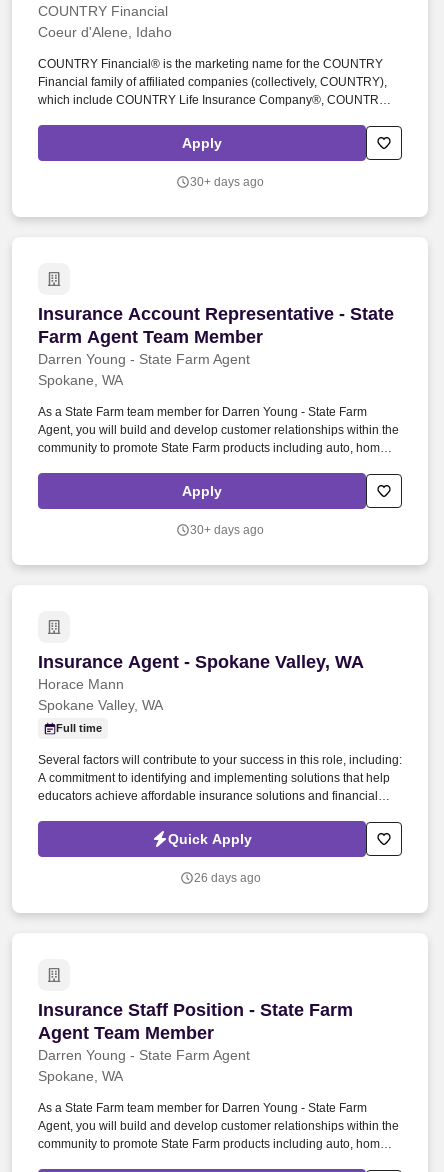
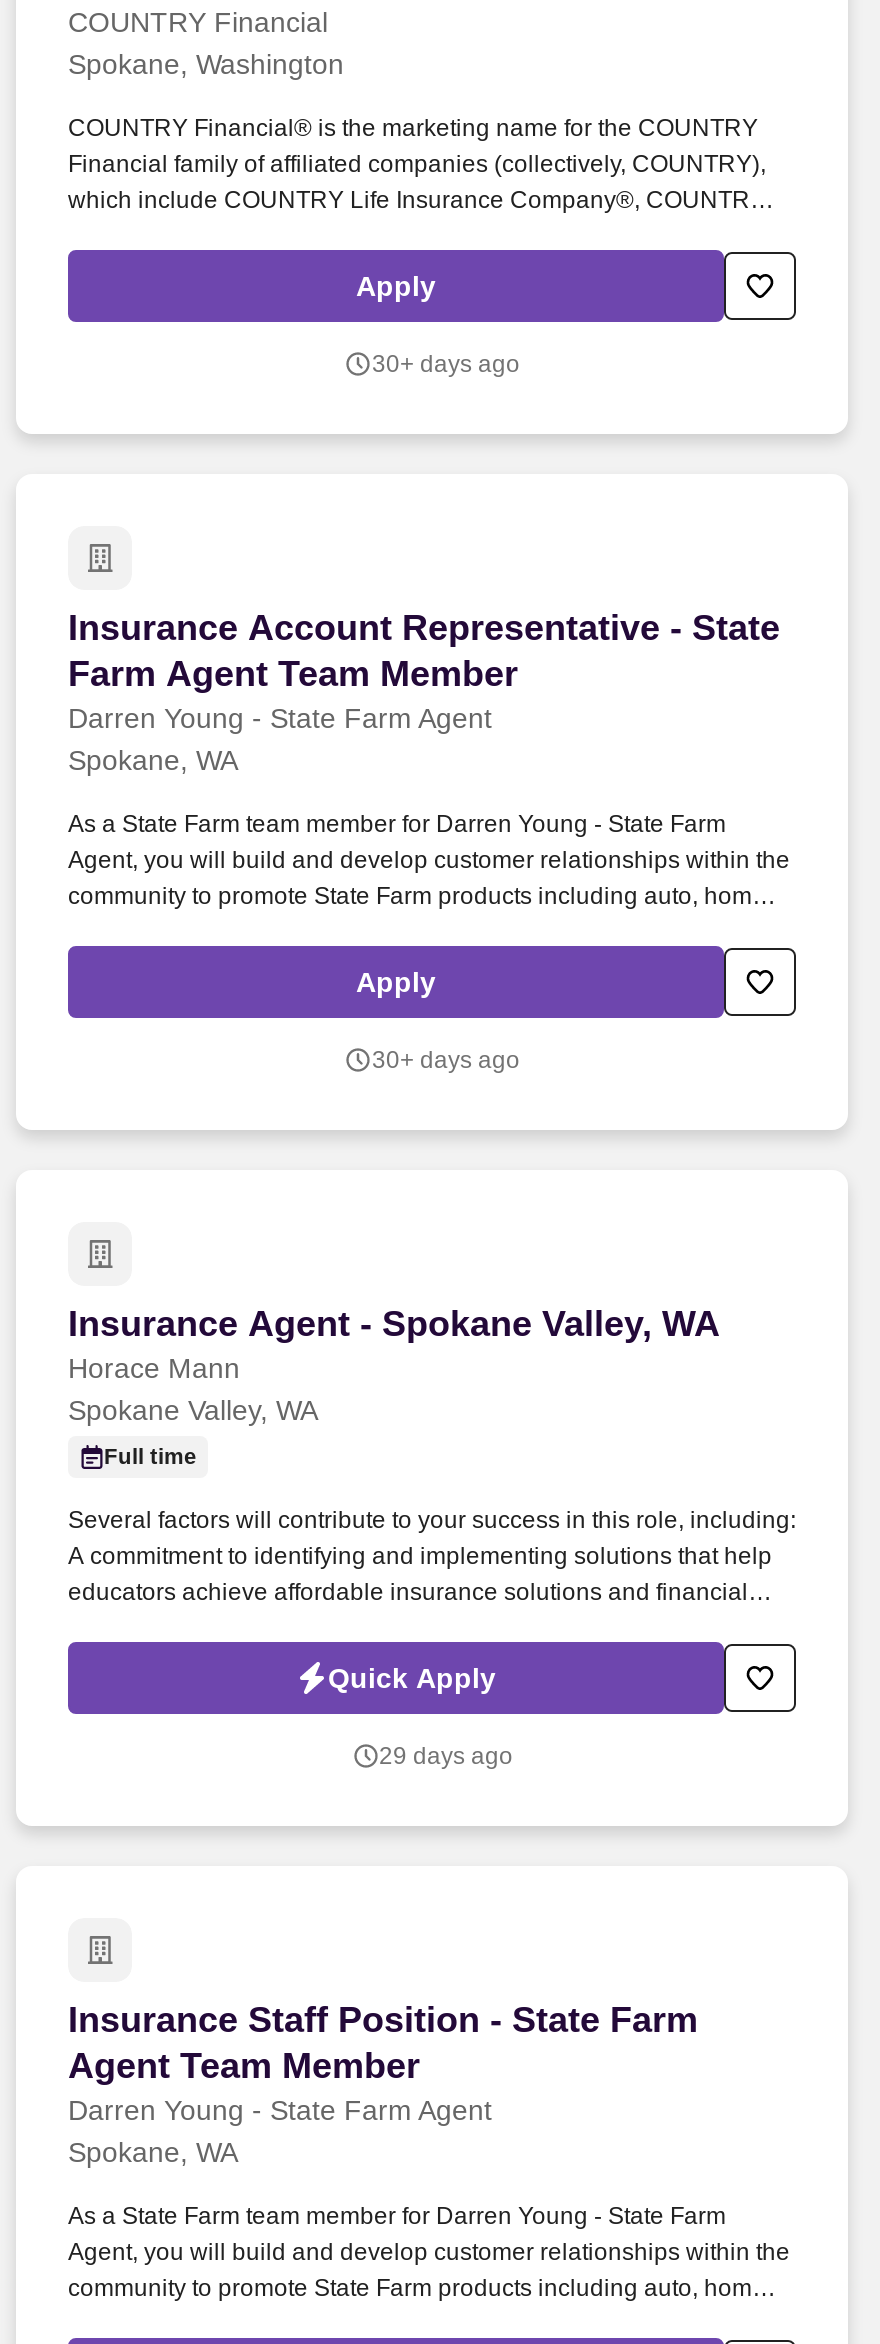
[38,24,172,40] Coeur d'Alene, Idaho -> [68,48,344,80] Spokane, Washington
[193,871,260,885] 26 days ago -> [379,1742,513,1770] 29 days ago

